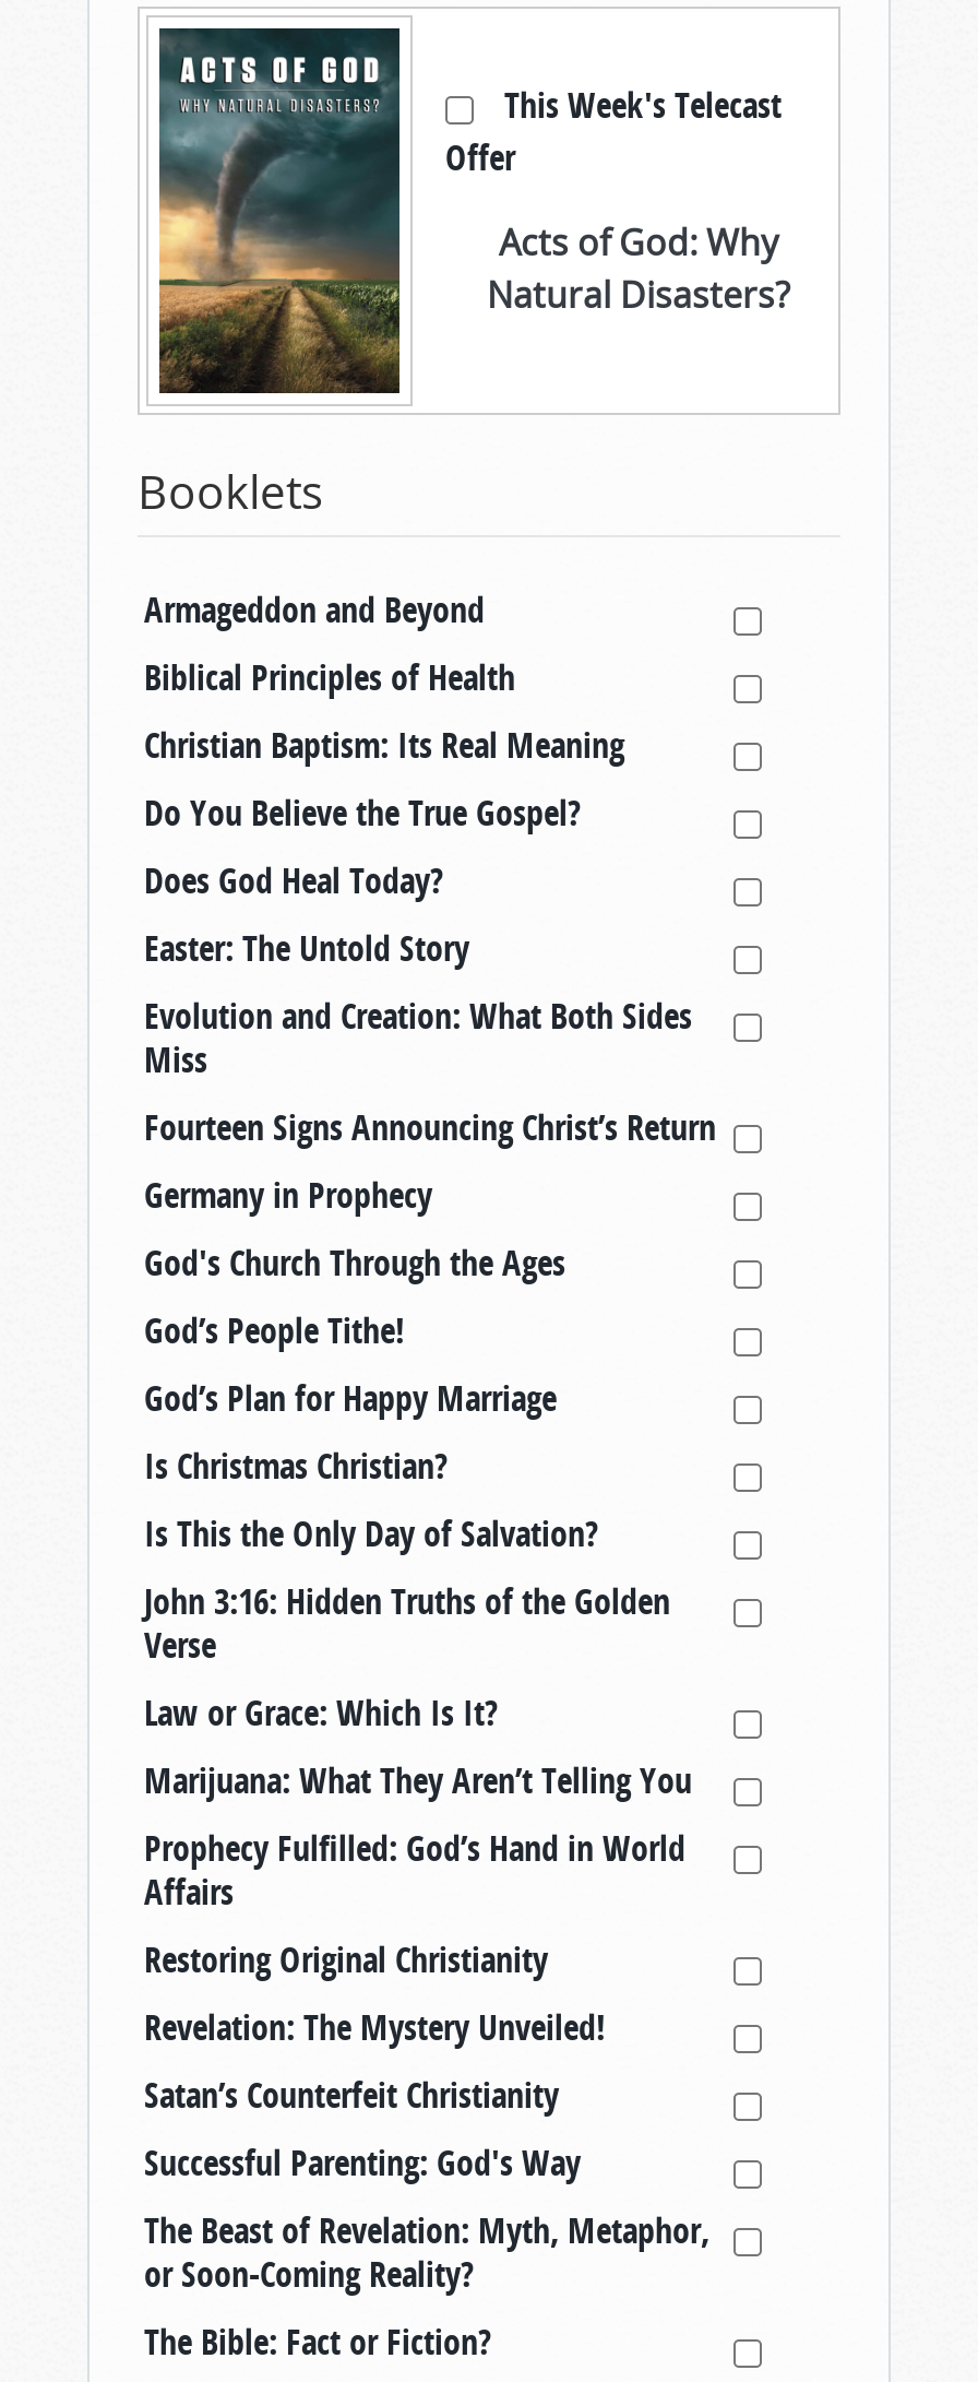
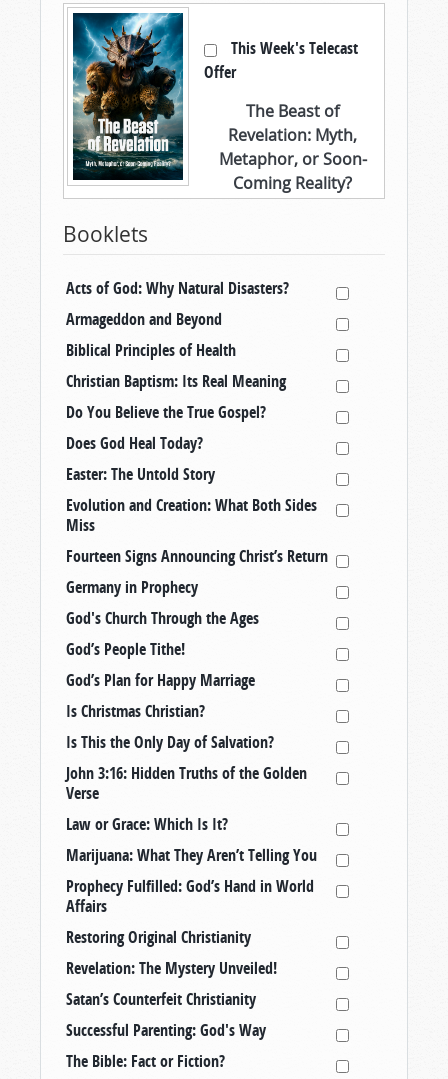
[157,26,790,395] [image] | Acts of God: Why | Natural Disasters? -> [72,12,366,194] [image] | The Beast of | Revelation: Myth, | Metaphor, or Soon- | Coming Reality?
none -> [66,277,289,299] Acts of God: Why Natural Disasters?
moved [144,586,716,2187] -> [66,308,328,1041]: Armageddon and Beyond | Biblical Principles of Health | Christian Baptism: Its Real Meaning | ... | Satan’s Counterfeit Christianity | Successful Parenting: God's Way
[144,2207,709,2299] The Beast of Revelation: Myth, Metaphor, | or Soon-Coming Reality? -> none

